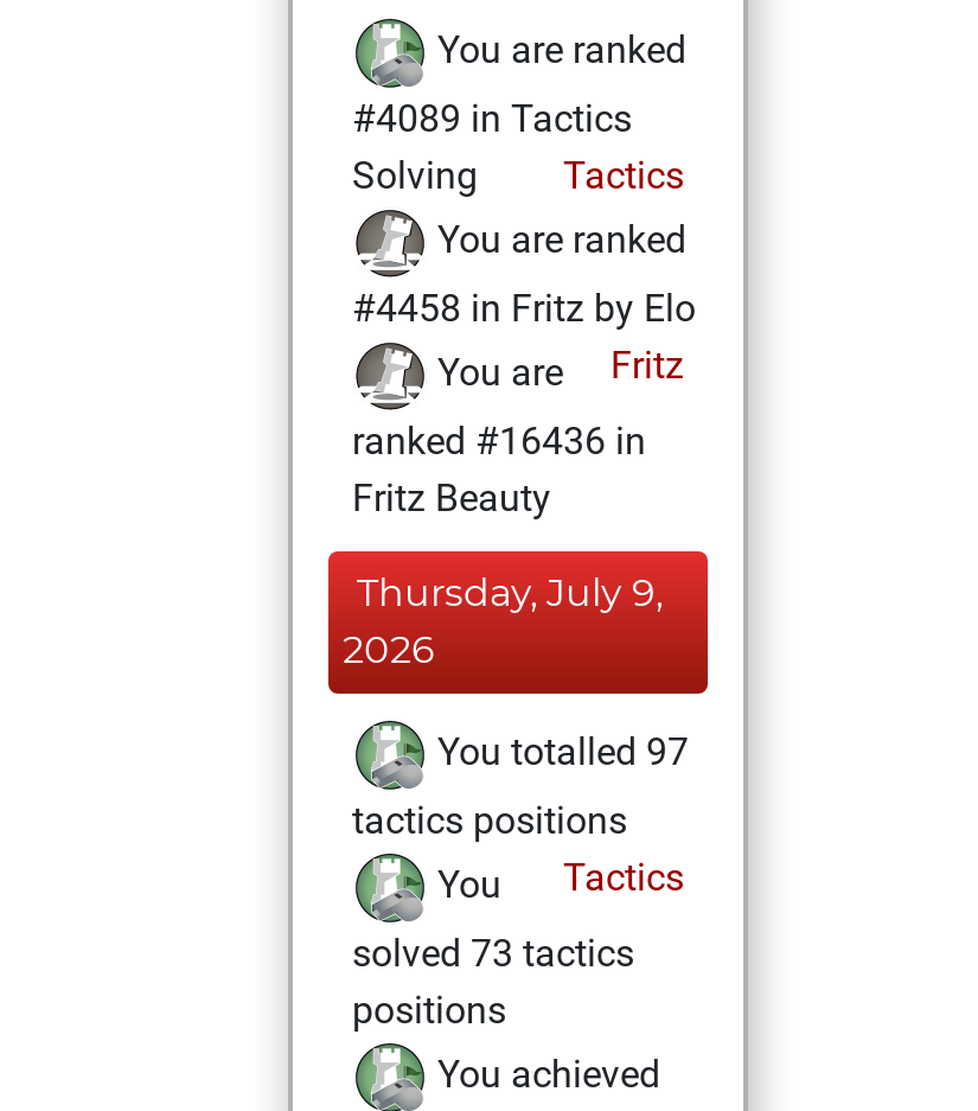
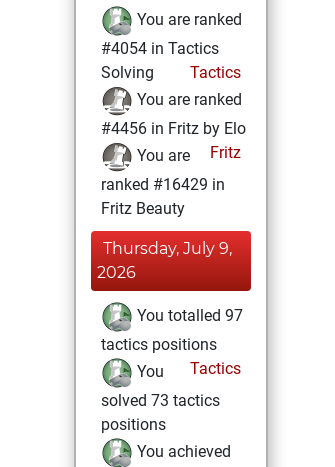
[352,96,632,141] #4089 in Tactics -> [101,39,219,58] #4054 in Tactics
[352,286,696,331] #4458 in Fritz by Elo -> [101,119,246,138] #4456 in Fritz by Elo
[352,419,646,464] ranked #16436 in -> [101,175,225,194] ranked #16429 in

